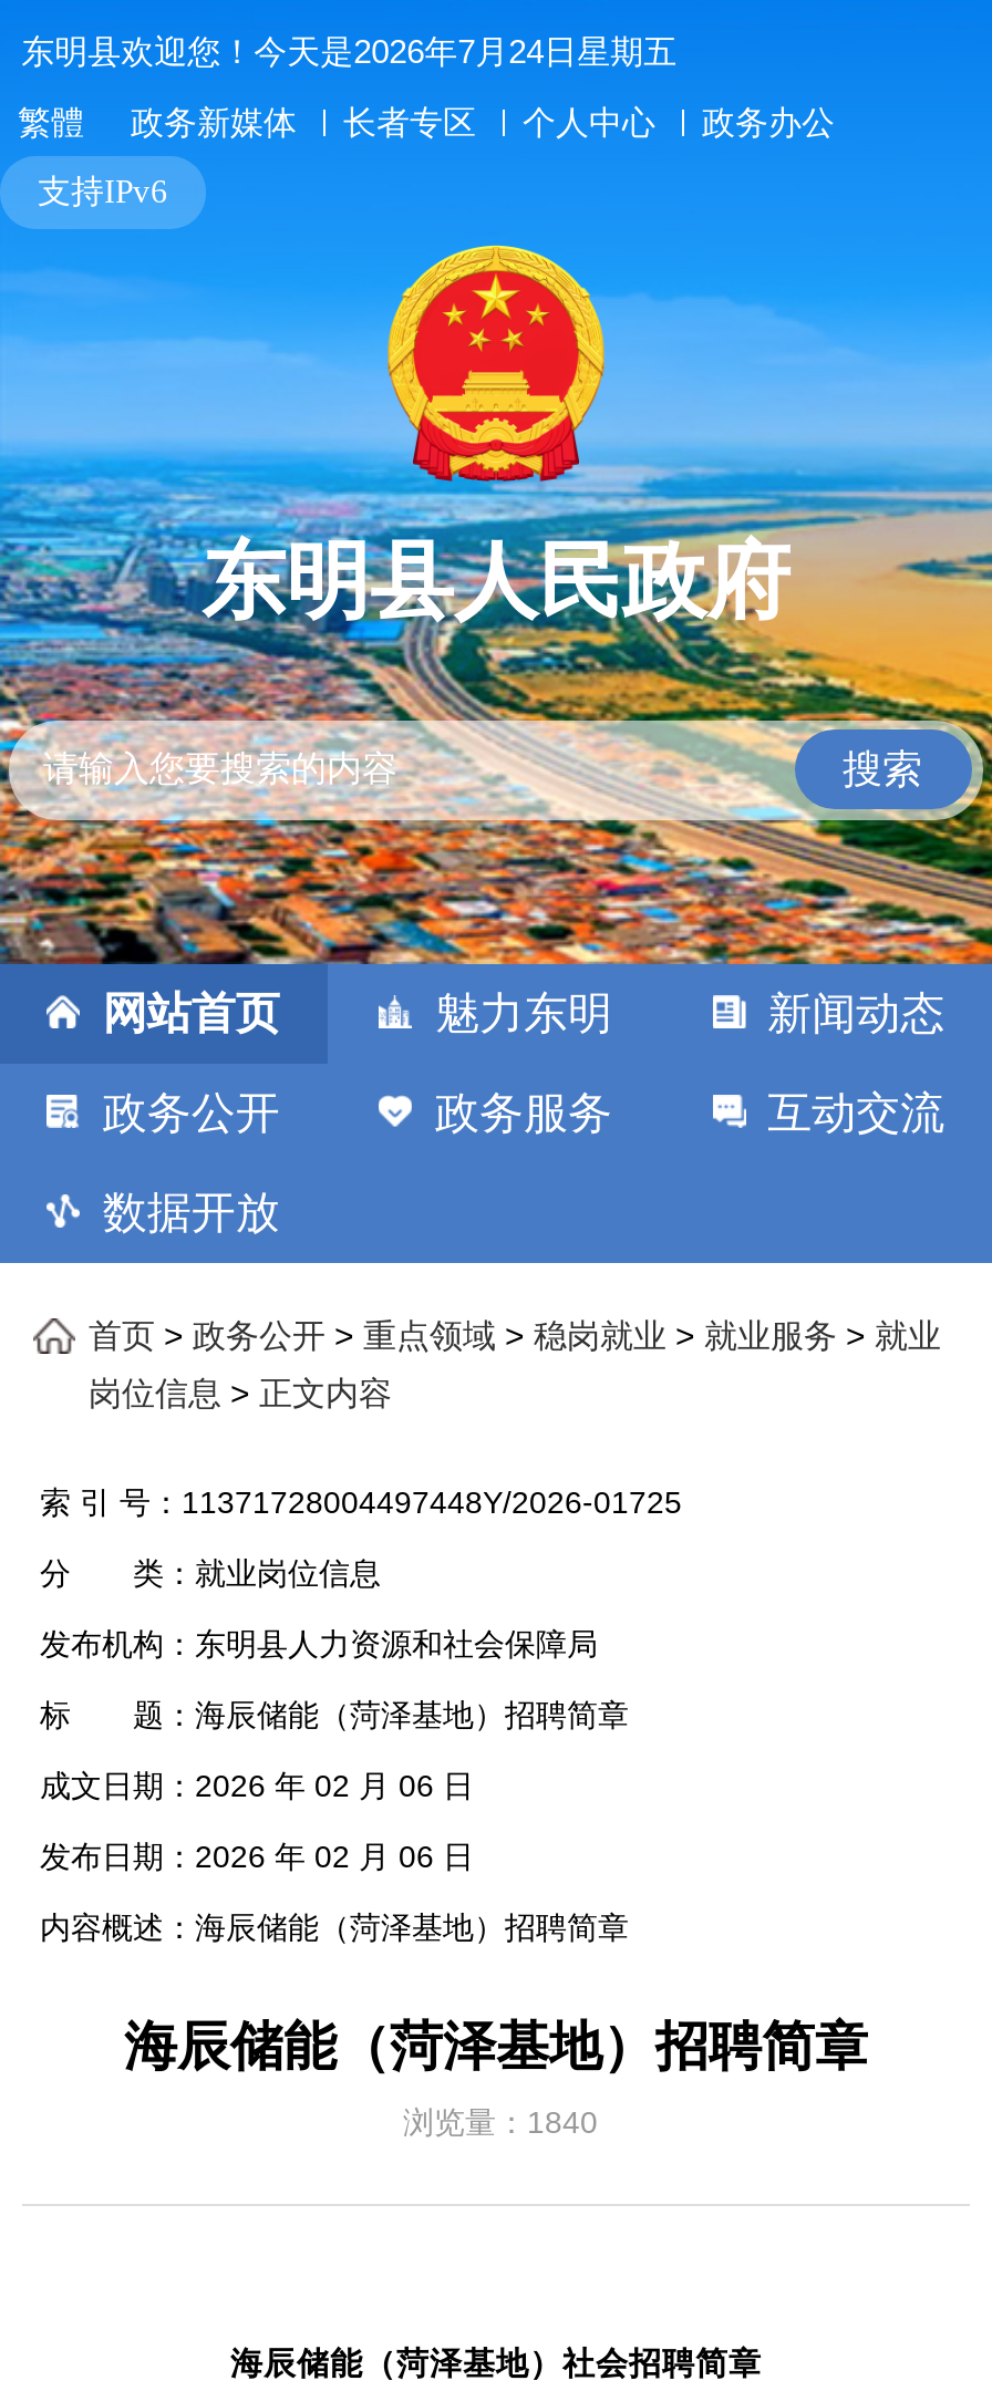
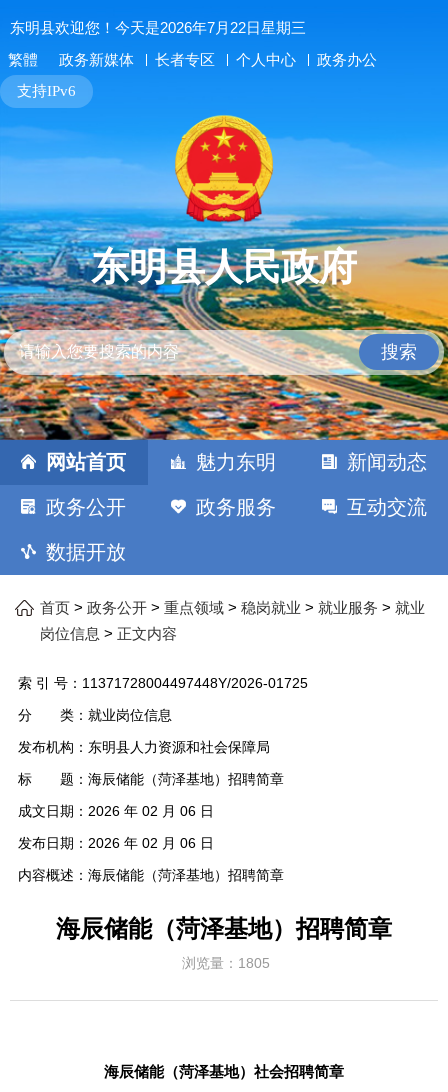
[21,32,677,70] 东明县欢迎您！今天是2026年7月24日星期五 -> [10,19,306,36] 东明县欢迎您！今天是2026年7月22日星期三
[403,2104,598,2140] 浏览量：1840 -> [182,955,270,971] 浏览量：1805

